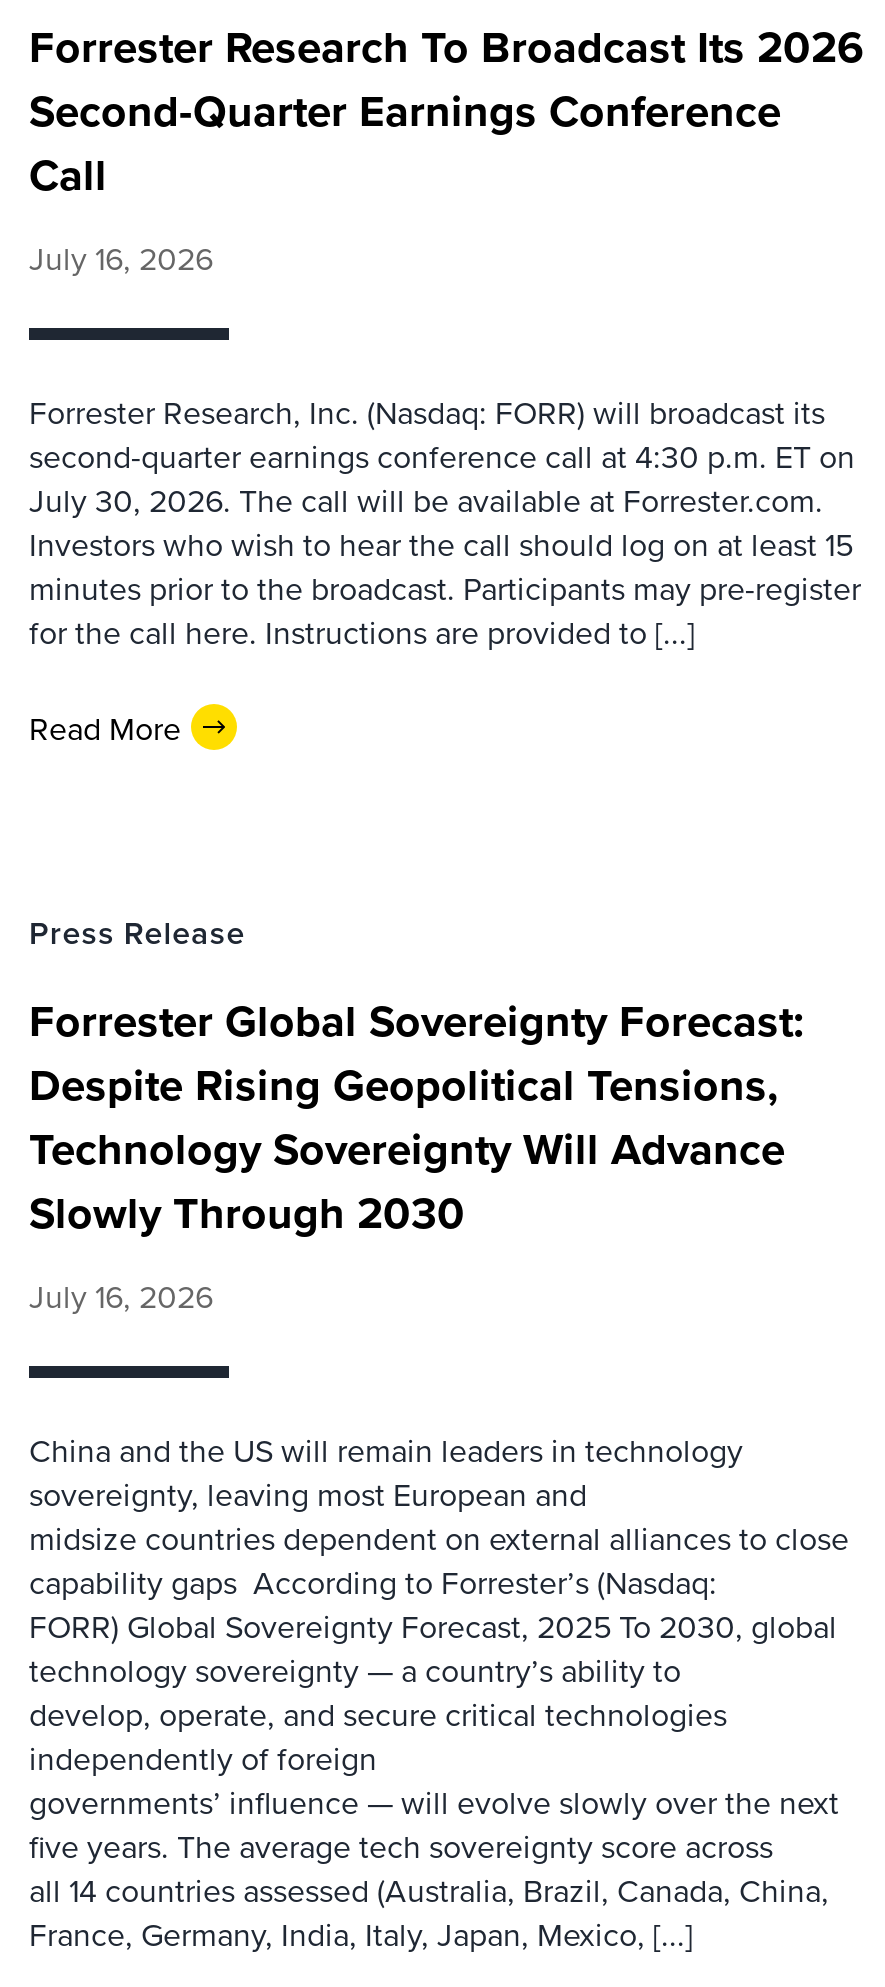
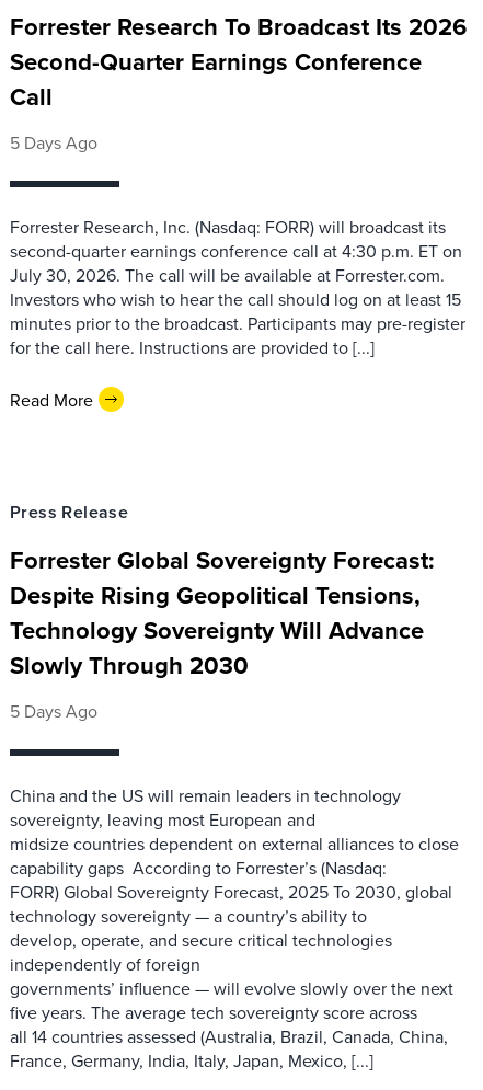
[29,236,213,280] July 16, 2026 -> [10,130,97,154] 5 Days Ago
[29,1274,213,1318] July 16, 2026 -> [10,699,97,723] 5 Days Ago

